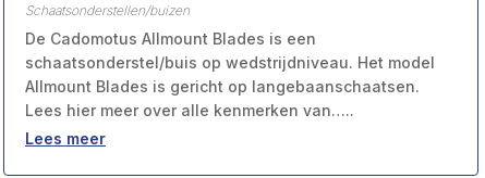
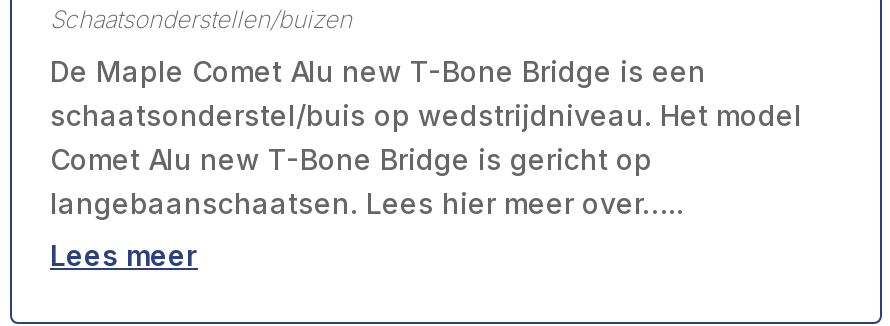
[25,29,316,48] De Cadomotus Allmount Blades is een -> [50,54,706,88] De Maple Comet Alu new T-Bone Bridge is een
[25,77,420,119] Allmount Blades is gericht op langebaanschaatsen. | Lees hier meer over alle kenmerken van….. -> [50,142,684,220] Comet Alu new T-Bone Bridge is gericht op | langebaanschaatsen. Lees hier meer over…..

